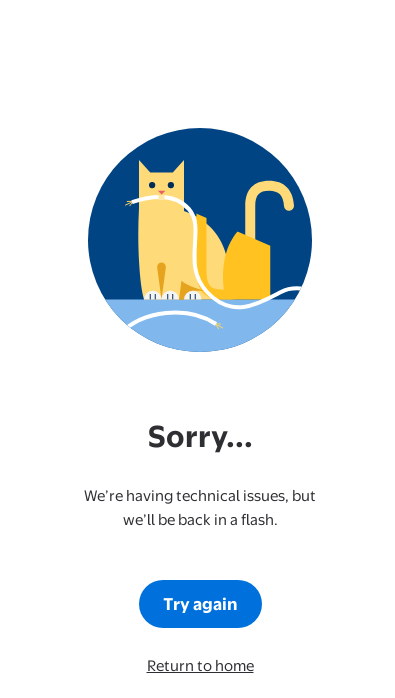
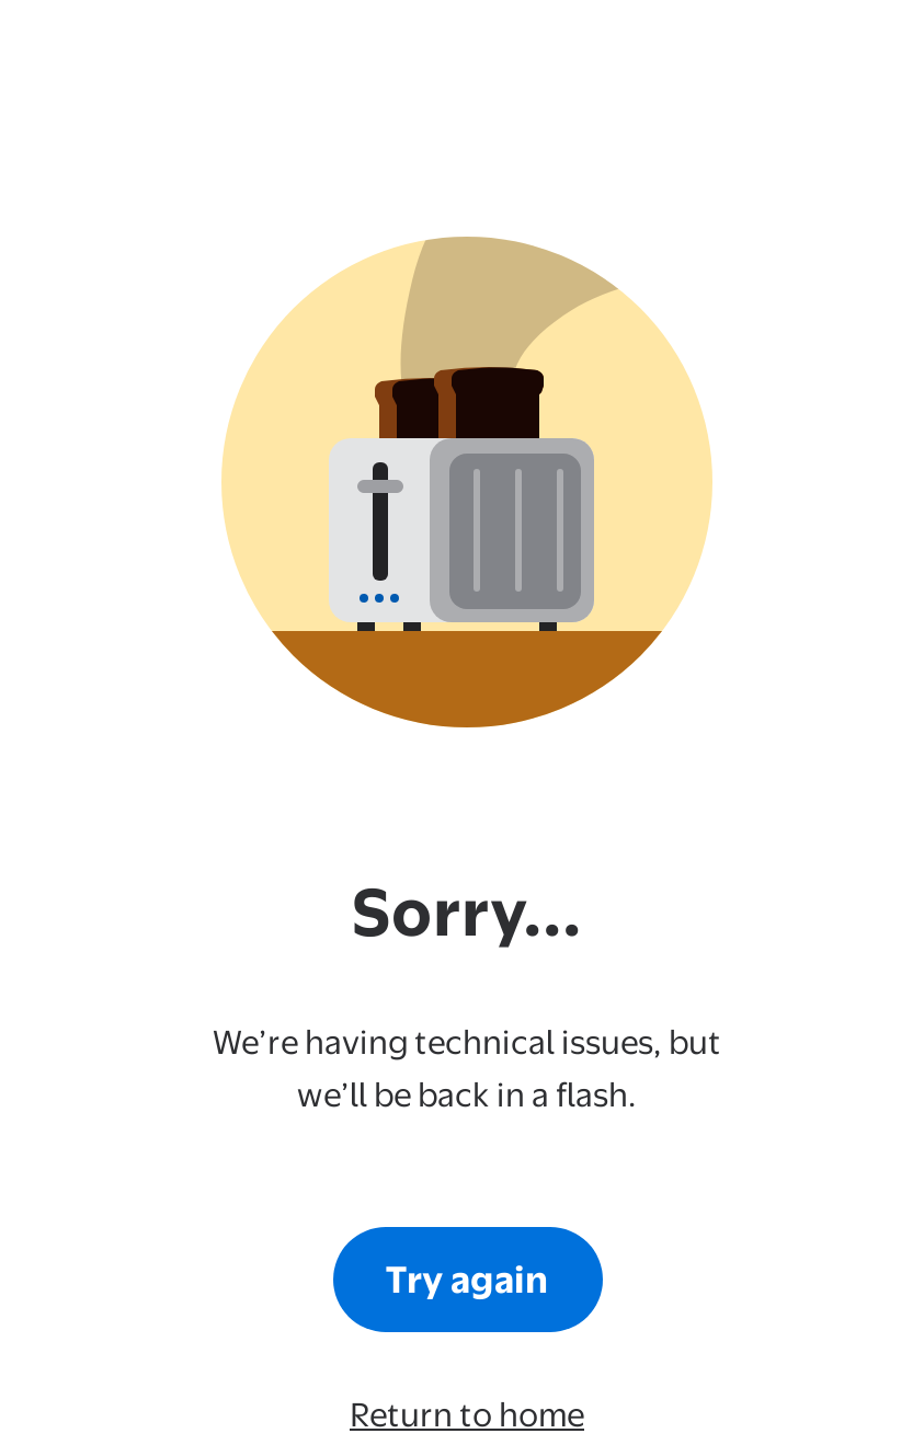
[87,127,313,353] [image] -> [221,237,712,730] [image]

